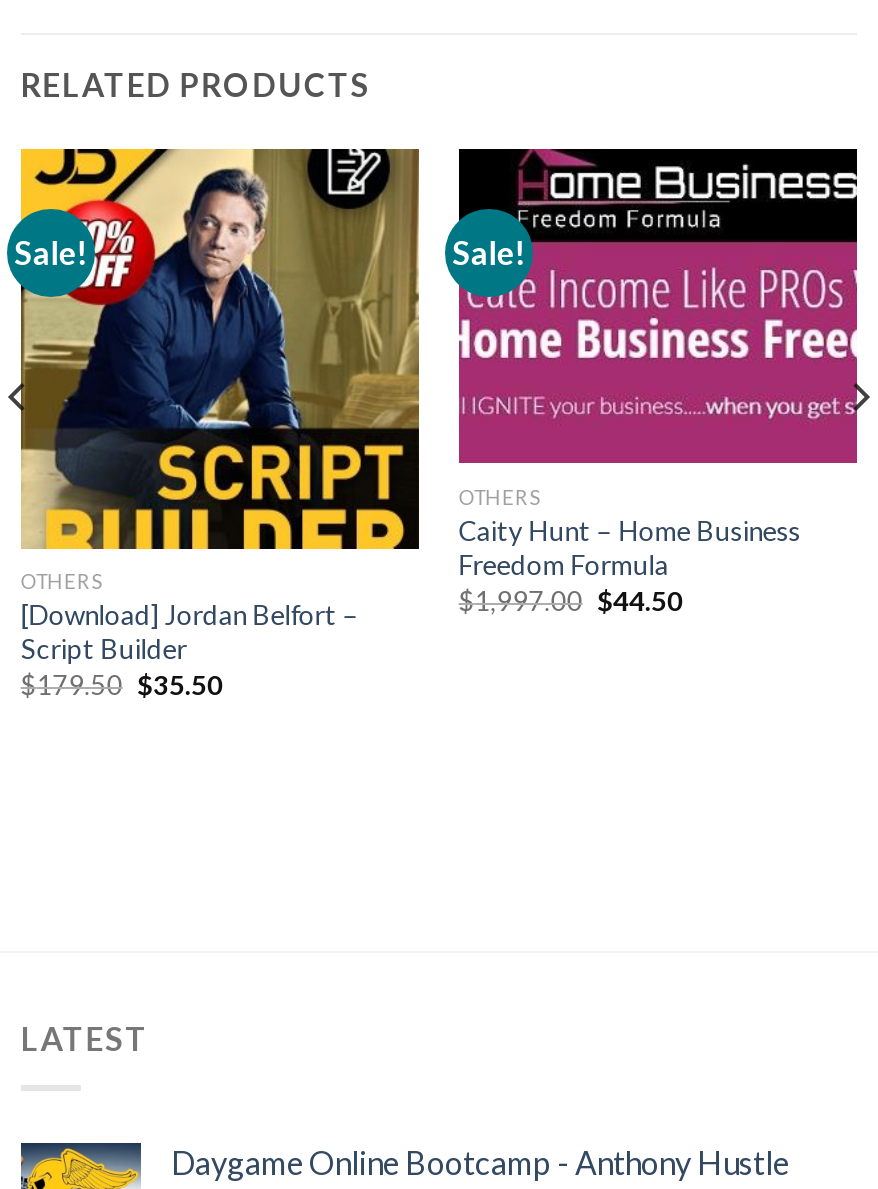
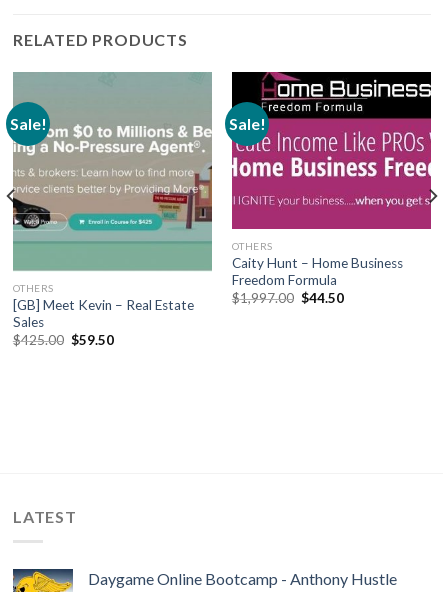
[19,147,421,702] [image] | [Download] Jordan Belfort – | Script Builder | $179.50 $35.50 -> [12,71,213,348] [image] | [GB] Meet Kevin – Real Estate | Sales | $425.00 $59.50

